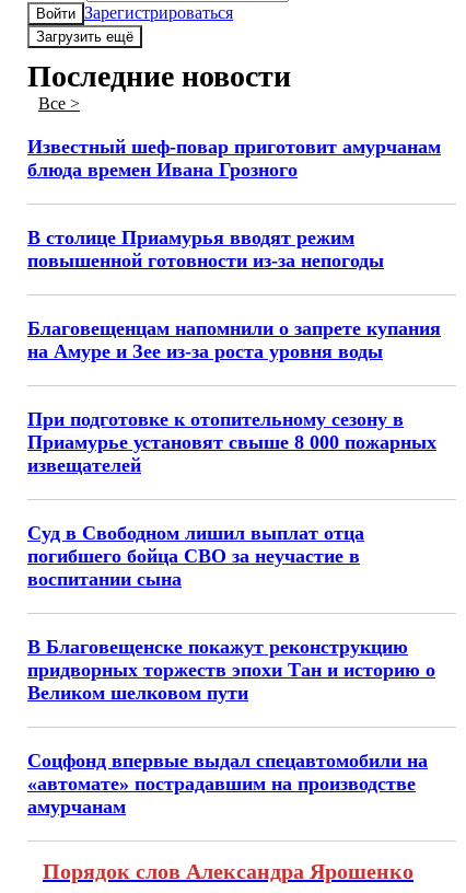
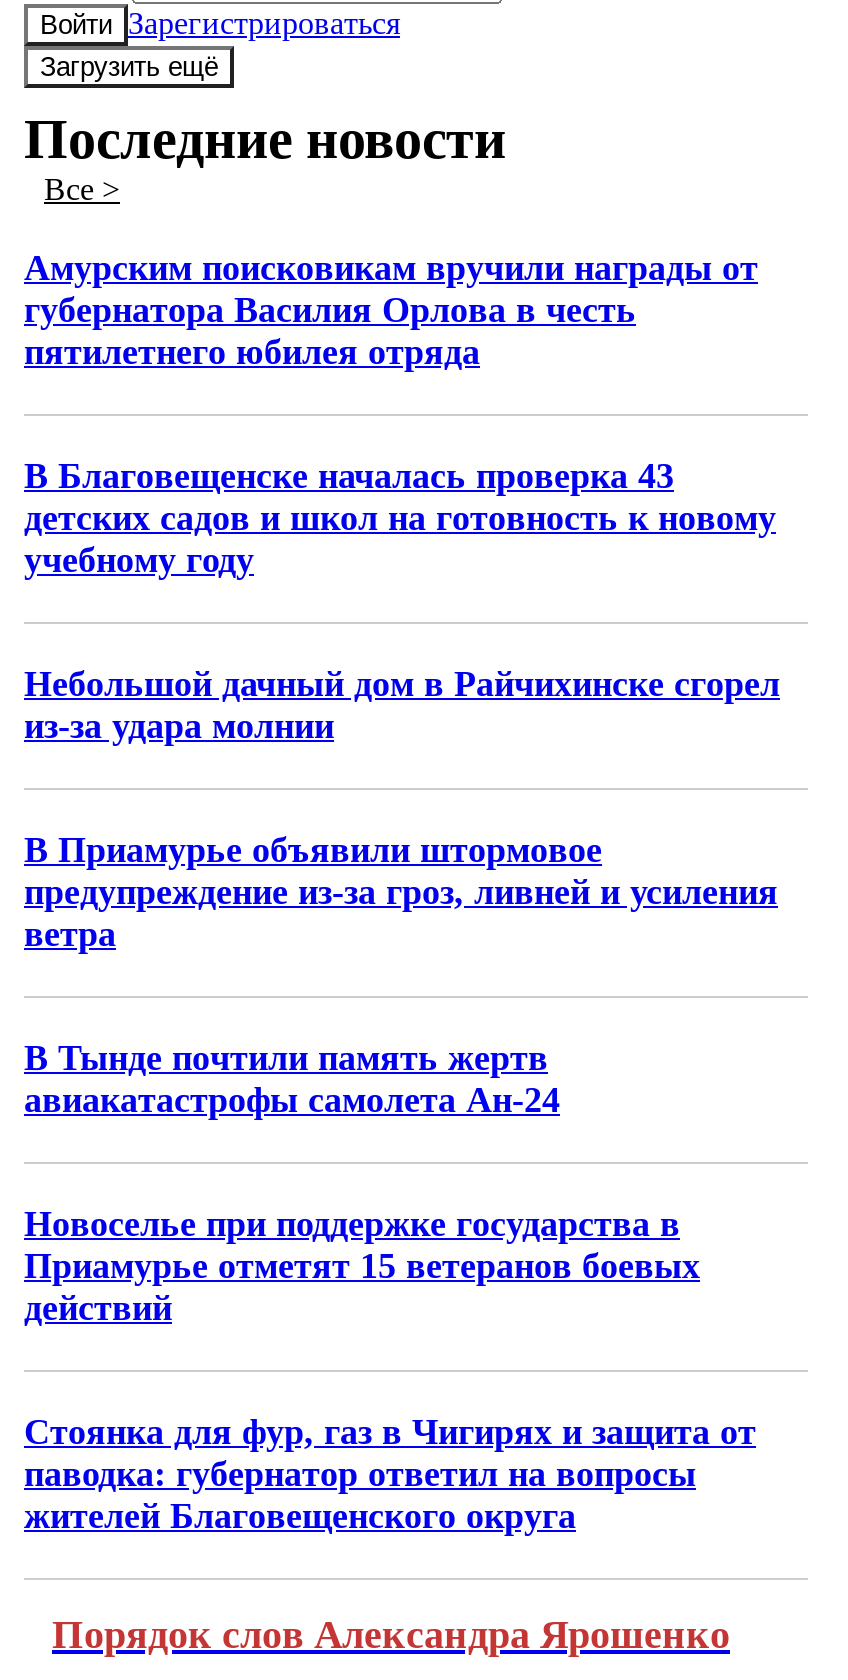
[27,136,441,181] Известный шеф-повар приготовит амурчанам | блюда времен Ивана Грозного -> [24,249,758,373] Амурским поисковикам вручили награды от | губернатора Василия Орлова в честь | пятилетнего юбилея отряда
[27,227,384,272] В столице Приамурья вводят режим | повышенной готовности из-за непогоды -> [24,457,776,581] В Благовещенске началась проверка 43 | детских садов и школ на готовность к новому | учебному году
[27,318,441,363] Благовещенцам напомнили о запрете купания | на Амуре и Зее из-за роста уровня воды -> [24,665,780,747] Небольшой дачный дом в Райчихинске сгорел | из-за удара молнии
[27,409,436,476] При подготовке к отопительному сезону в | Приамурье установят свыше 8 000 пожарных | извещателей -> [24,831,778,955] В Приамурье объявили штормовое | предупреждение из-за гроз, ливней и усиления | ветра
[27,522,364,590] Суд в Свободном лишил выплат отца | погибшего бойца СВО за неучастие в | воспитании сына -> [24,1039,560,1121] В Тынде почтили память жертв | авиакатастрофы самолета Ан-24
[27,636,435,704] В Благовещенске покажут реконструкцию | придворных торжеств эпохи Тан и историю о | Великом шелковом пути -> [24,1205,700,1329] Новоселье при поддержке государства в | Приамурье отметят 15 ветеранов боевых | действий
[27,750,428,818] Соцфонд впервые выдал спецавтомобили на | «автомате» пострадавшим на производстве | амурчанам -> [24,1413,756,1537] Стоянка для фур, газ в Чигирях и защита от | паводка: губернатор ответил на вопросы | жителей Благовещенского округа

